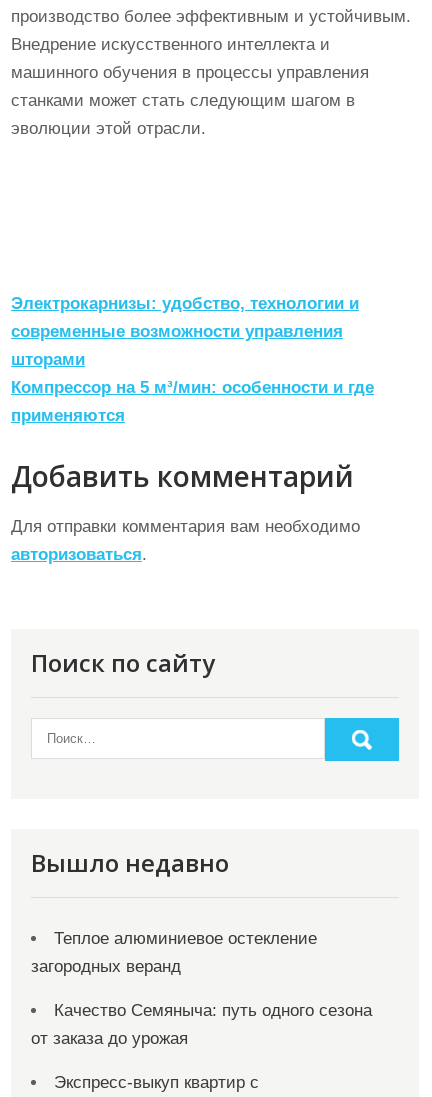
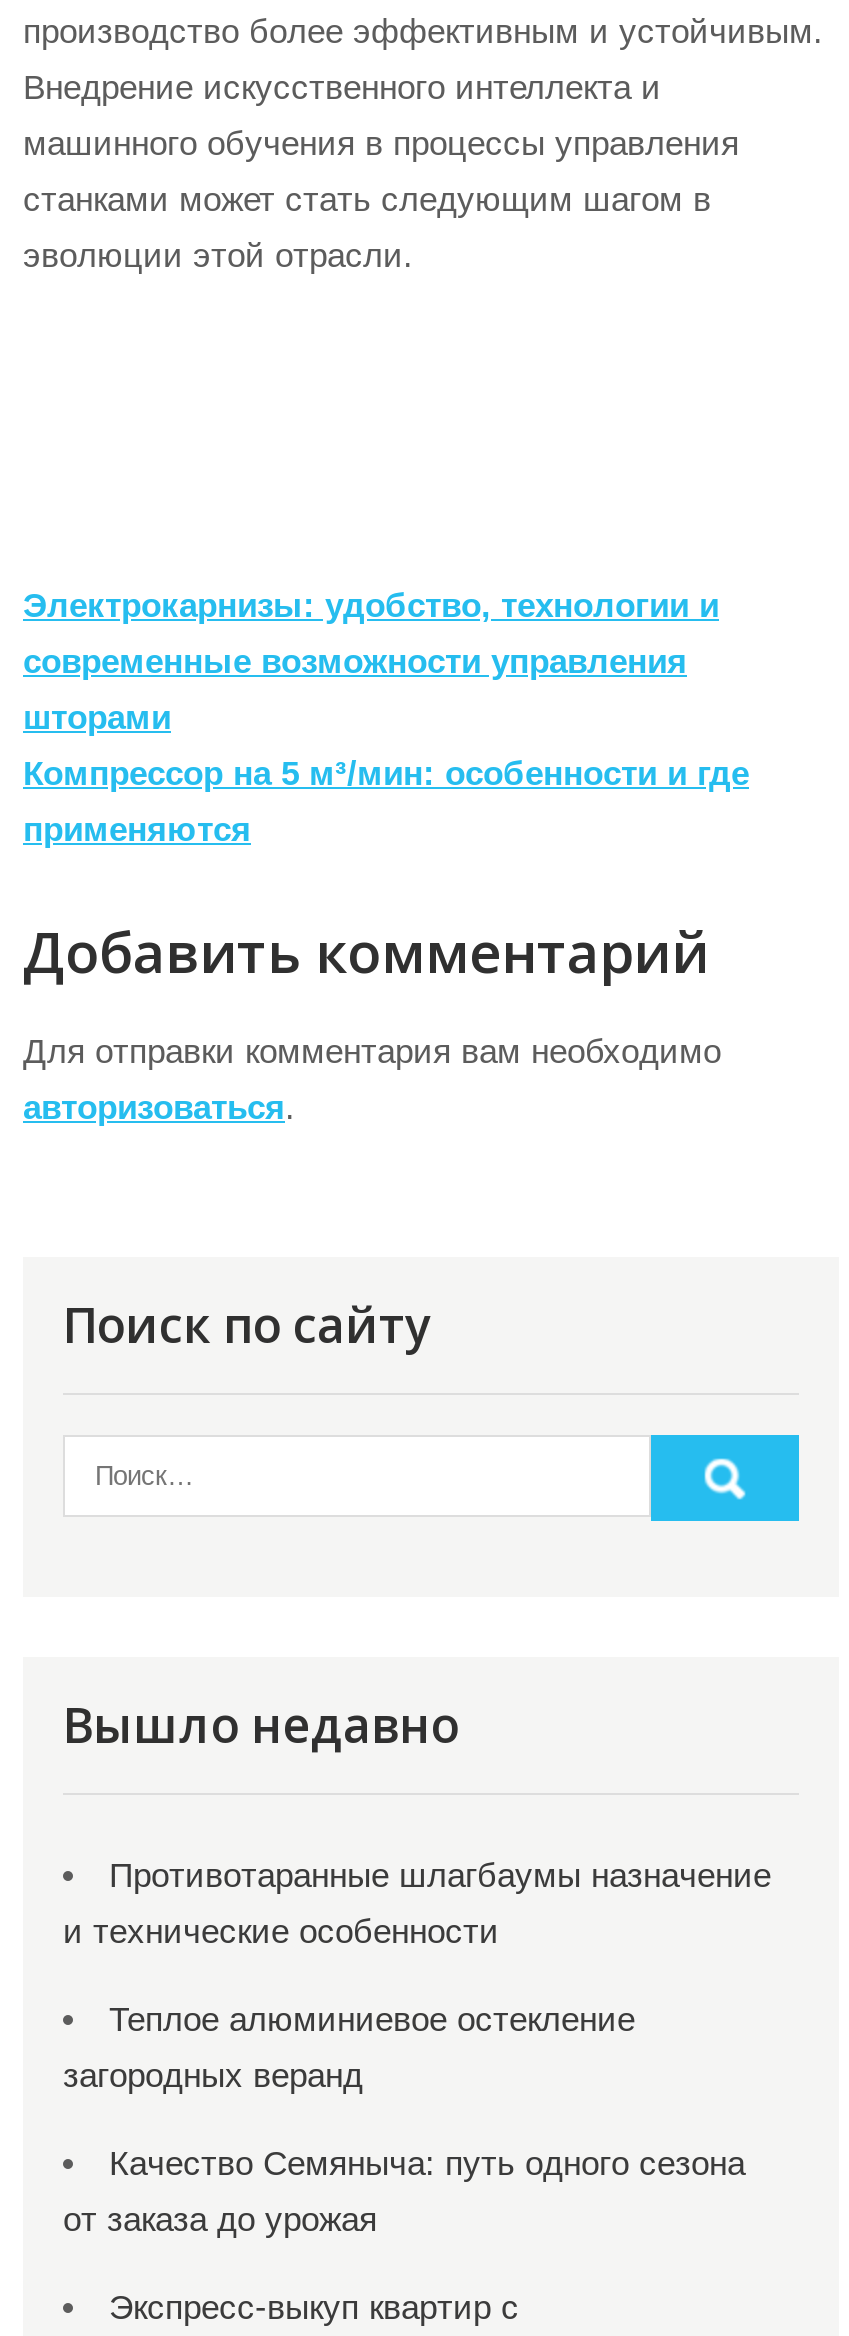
none -> [63,1857,771,1951] Противотаранные шлагбаумы назначение | и технические особенности

